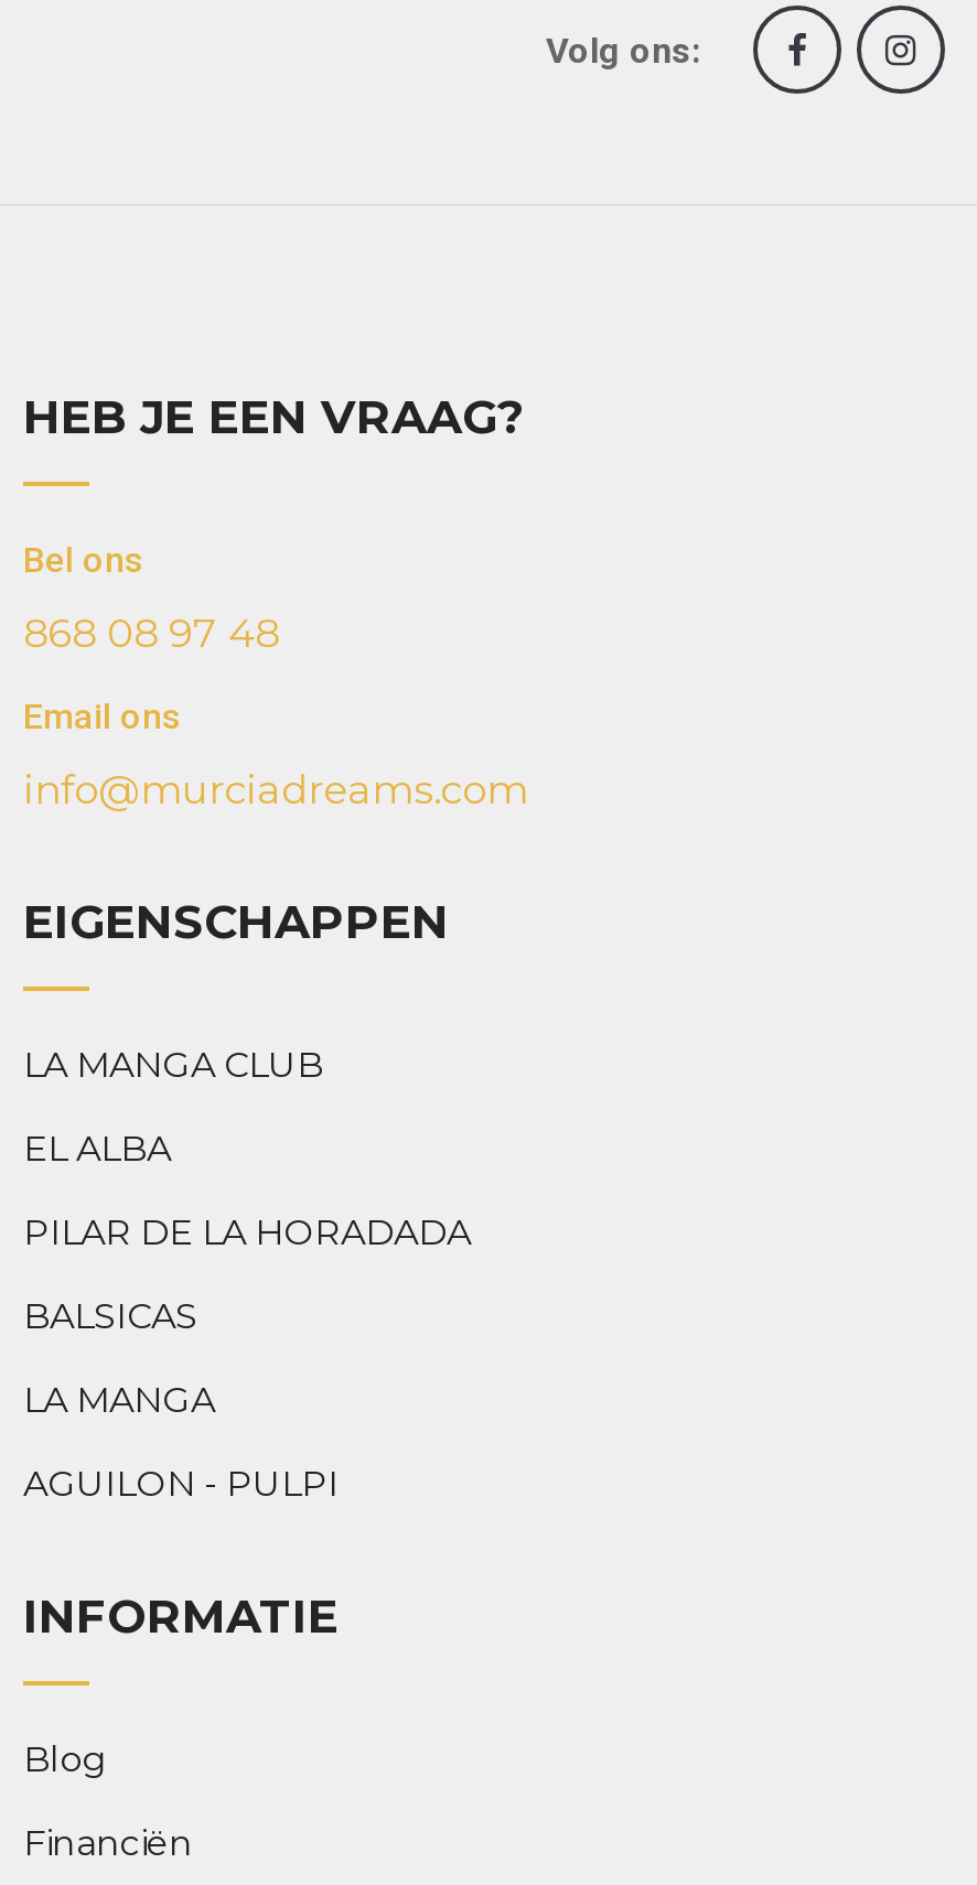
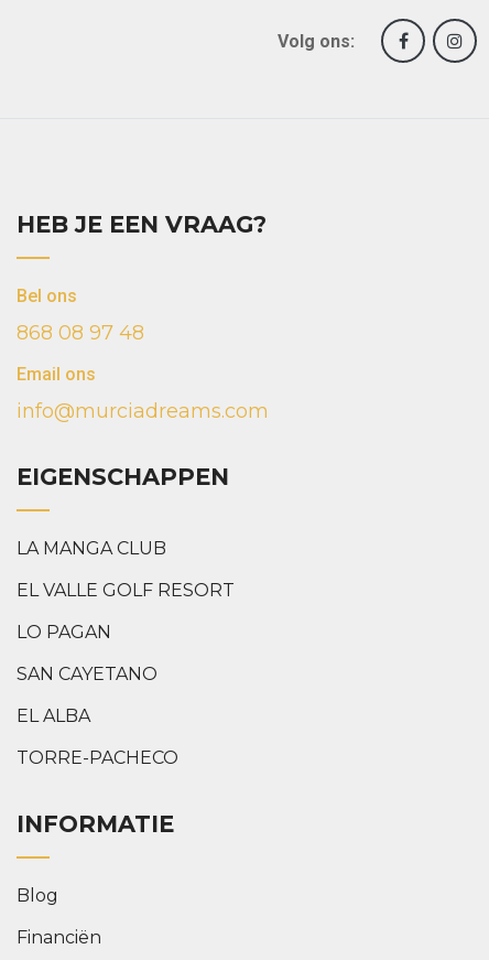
none -> [17,580,235,685] EL VALLE GOLF RESORT | LO PAGAN | SAN CAYETANO
moved [23,1129,171,1170] -> [17,706,90,727]: EL ALBA
[23,1212,471,1506] PILAR DE LA HORADADA | BALSICAS | LA MANGA | AGUILON - PULPI -> [17,748,178,769] TORRE-PACHECO

